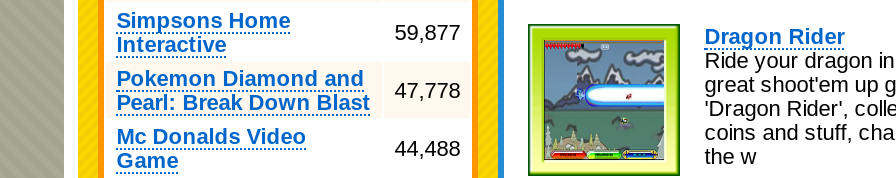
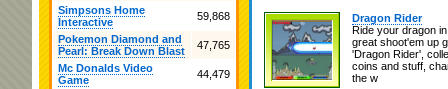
[394,20,460,44] 59,877 -> [197,10,230,22] 59,868
[116,66,460,114] Pokemon Diamond and Pearl: Break Down Blast 47,778 -> [58,33,230,57] Pokemon Diamond and Pearl: Break Down Blast 47,765
[394,136,460,160] 44,488 -> [197,68,230,80] 44,479

